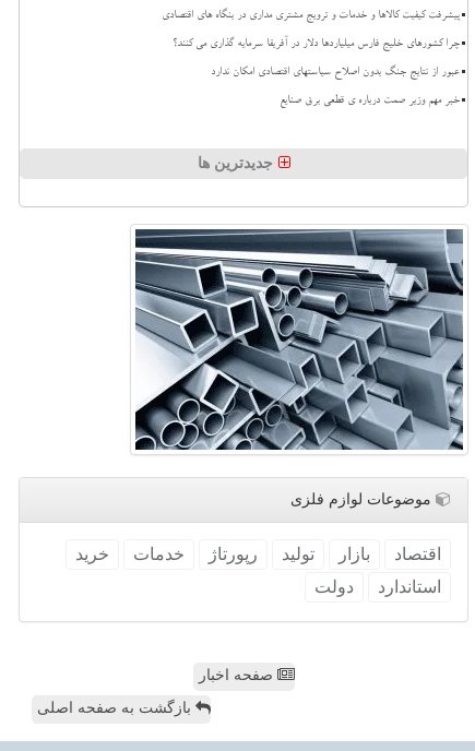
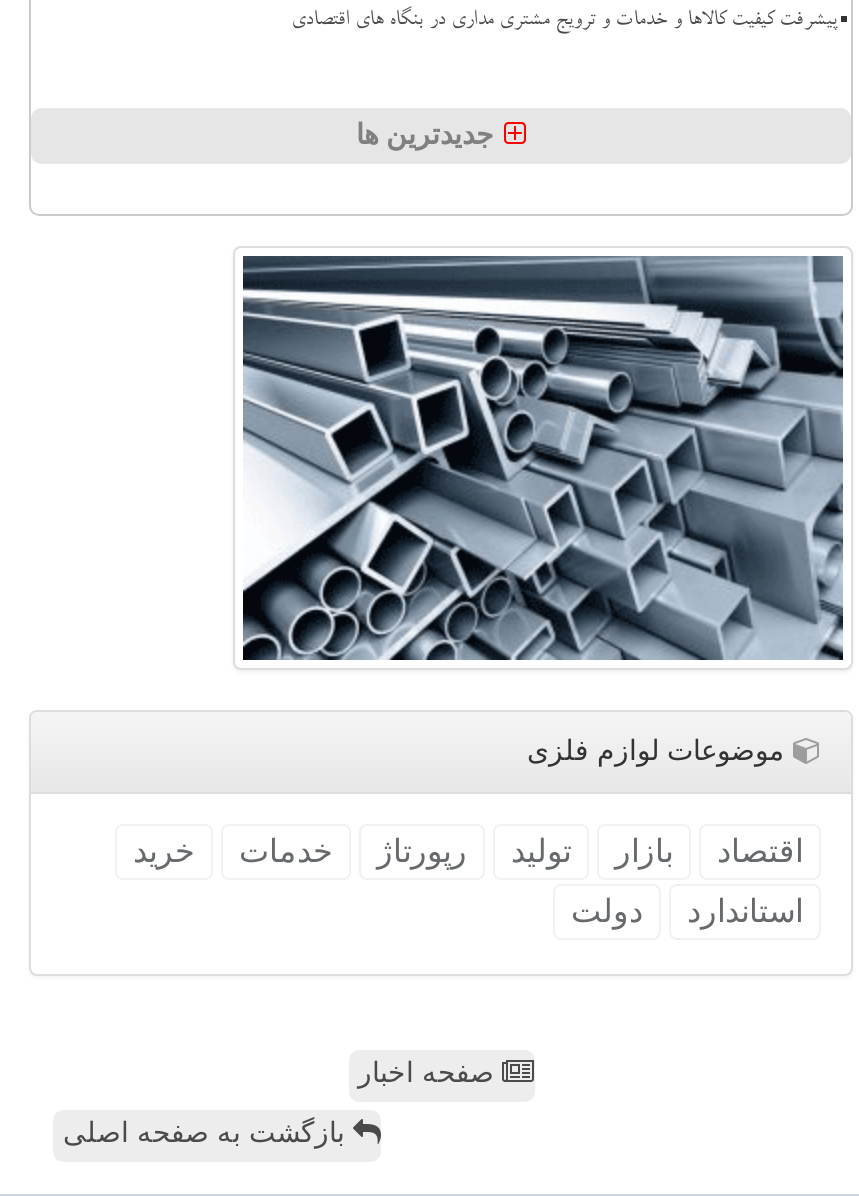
[173,39,460,108] چرا کشورهای خلیج فارس میلیاردها دلار در آفریقا سرمایه گذاری می کنند؟ | عبور از نتایج جنگ بدون اصلاح سیاستهای اقتصادی امکان ندارد | خبر مهم وزیر صمت درباره ی قطعی برق صنایع -> none

